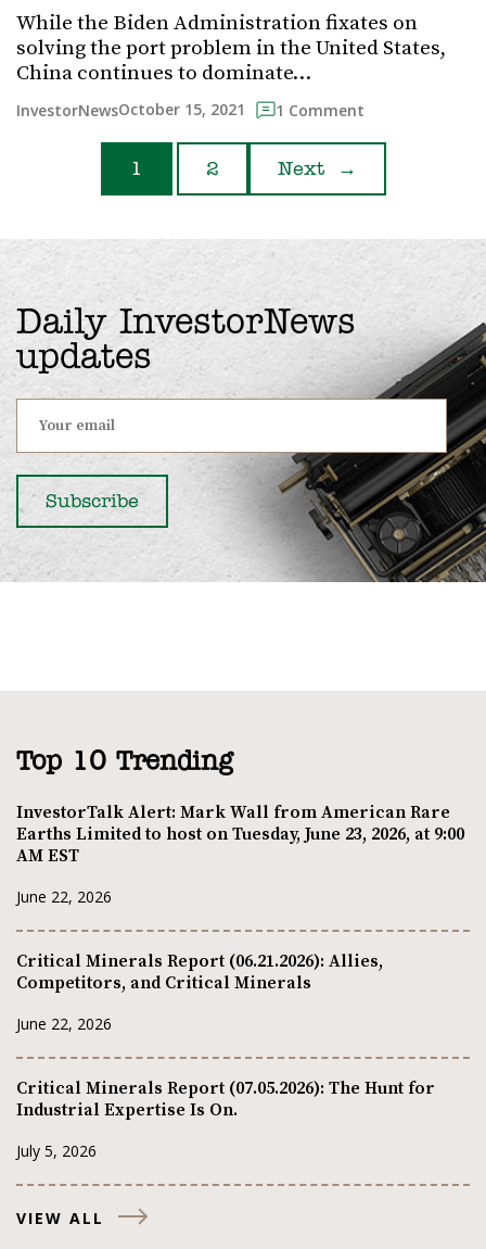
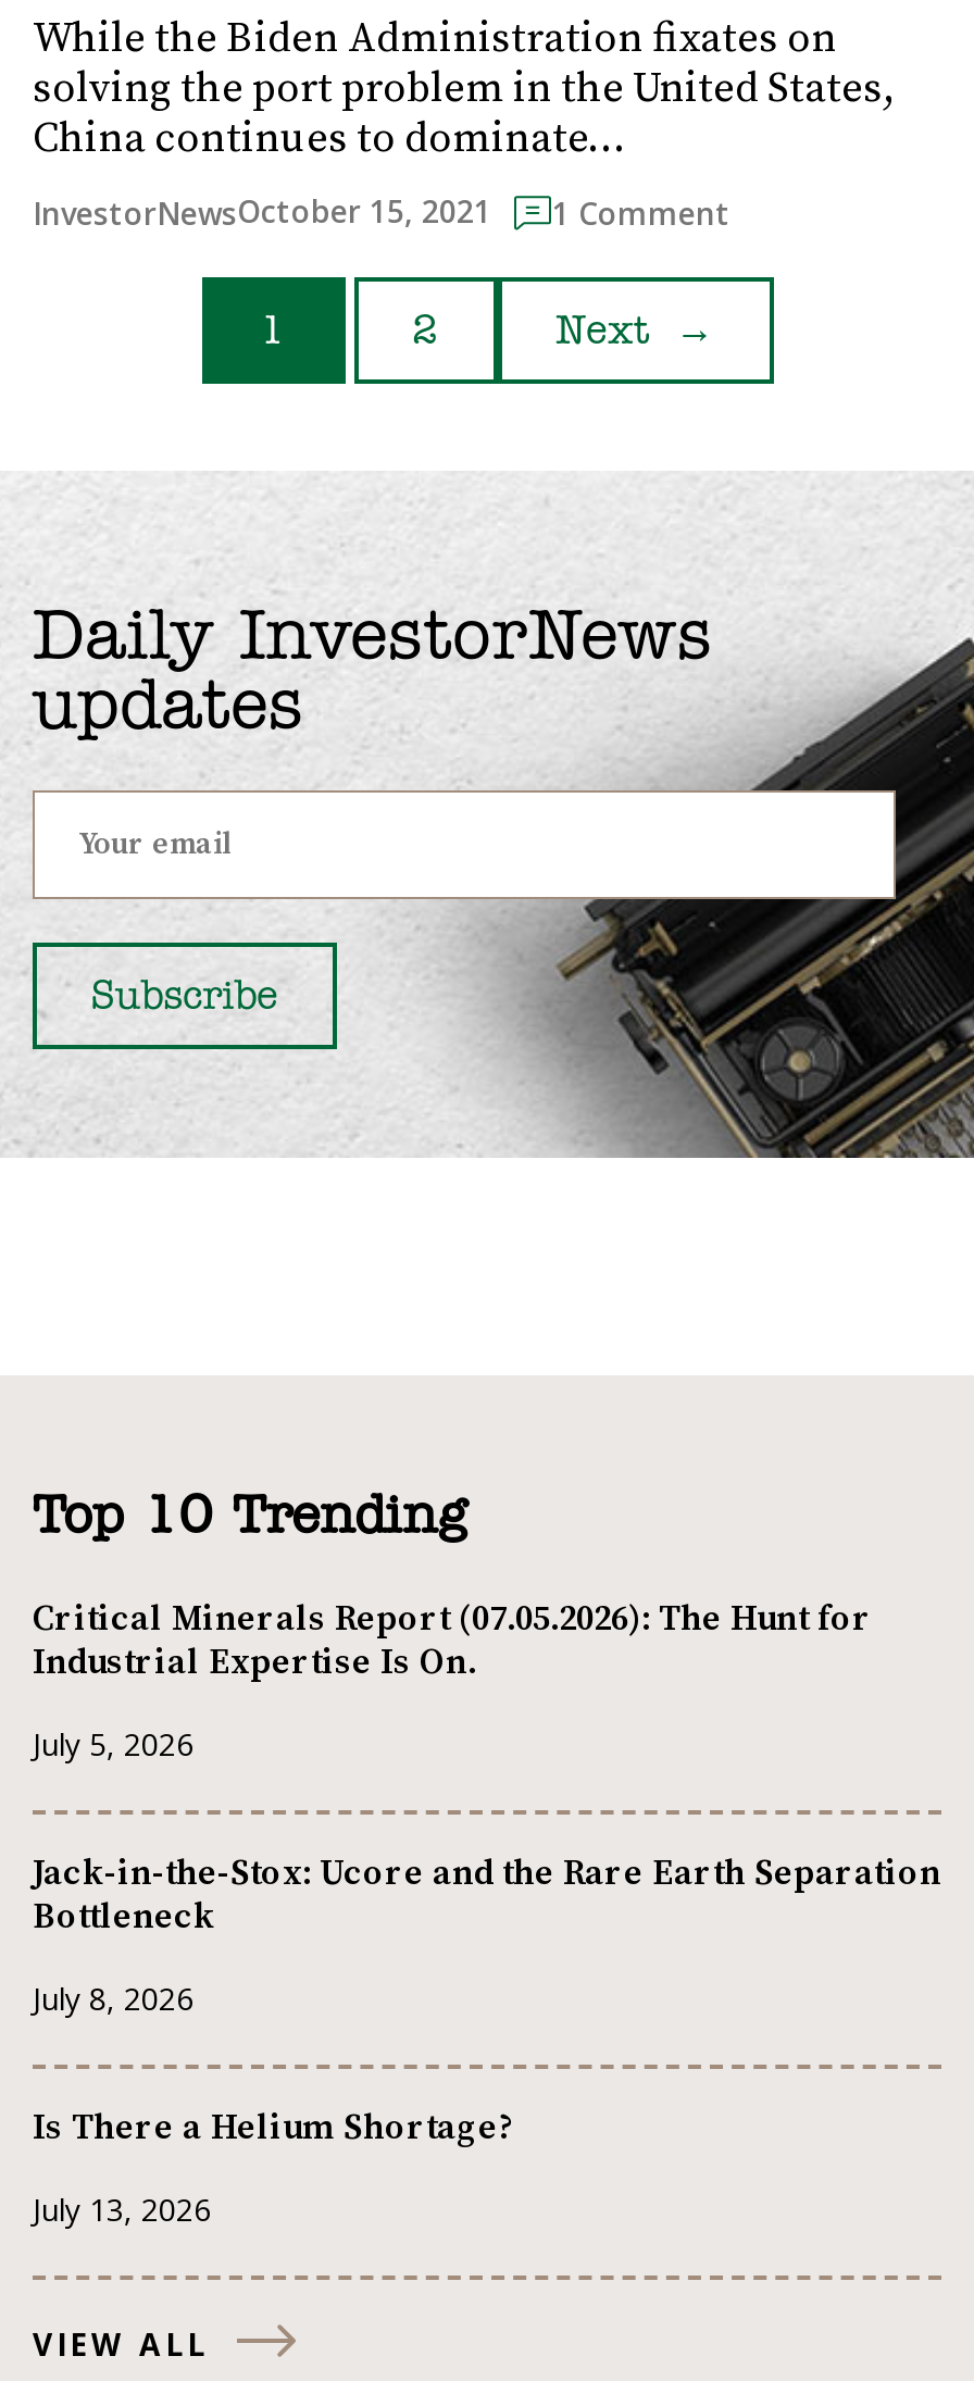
[16,802,464,1034] InvestorTalk Alert: Mark Wall from American Rare | Earths Limited to host on Tuesday, June 23, 2026, at 9:00 | AM EST | June 22, 2026 | Critical Minerals Report (06.21.2026): Allies, | Competitors, and Critical Minerals | June 22, 2026 -> none
moved [16,1078,435,1160] -> [33,1598,872,1764]: Critical Minerals Report (07.05.2026): The Hunt for | Industrial Expertise Is On. | July 5, 2026
none -> [33,1852,941,2229] Jack-in-the-Stox: Ucore and the Rare Earth Separation | Bottleneck | July 8, 2026 | Is There a Helium Shortage? | July 13, 2026

